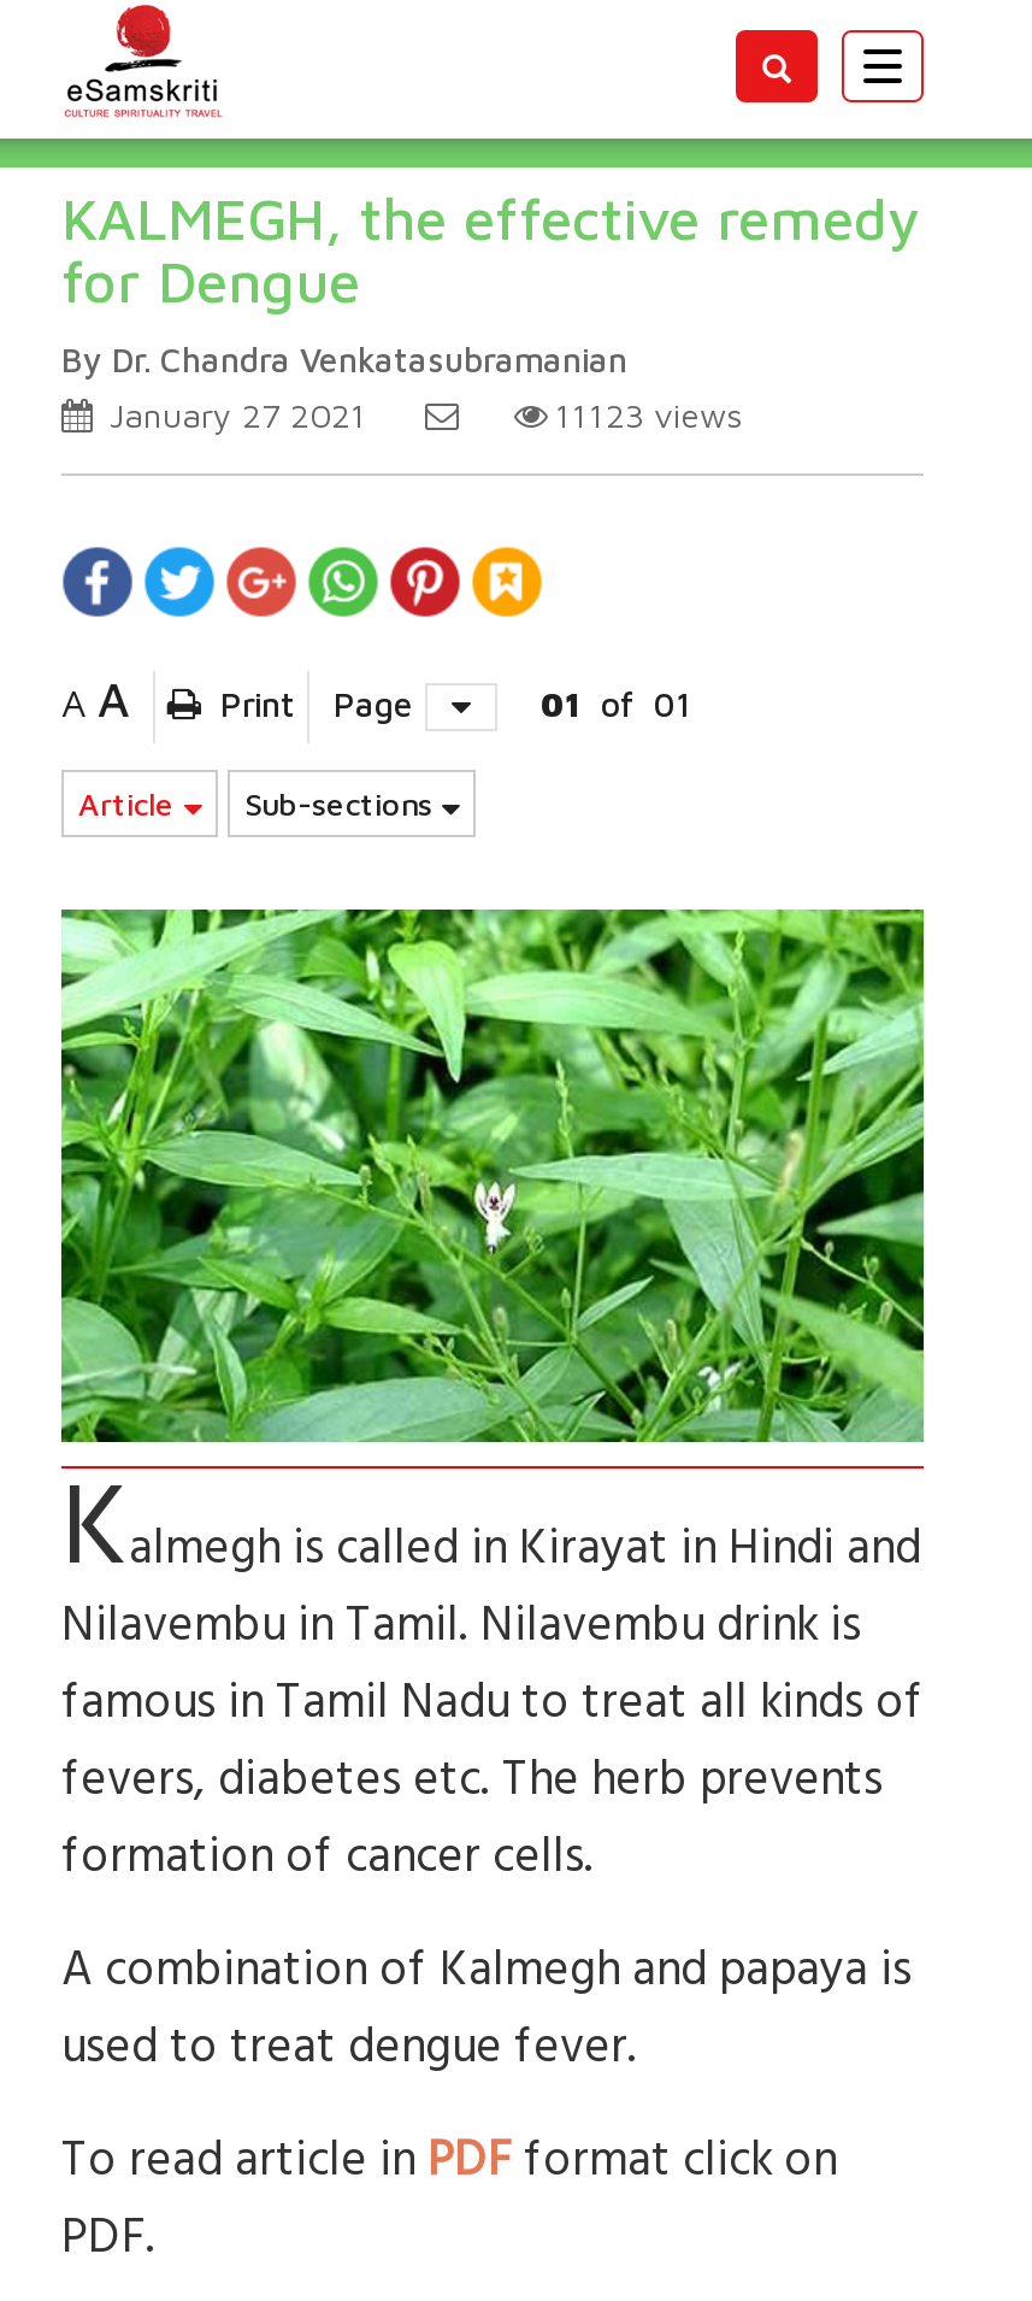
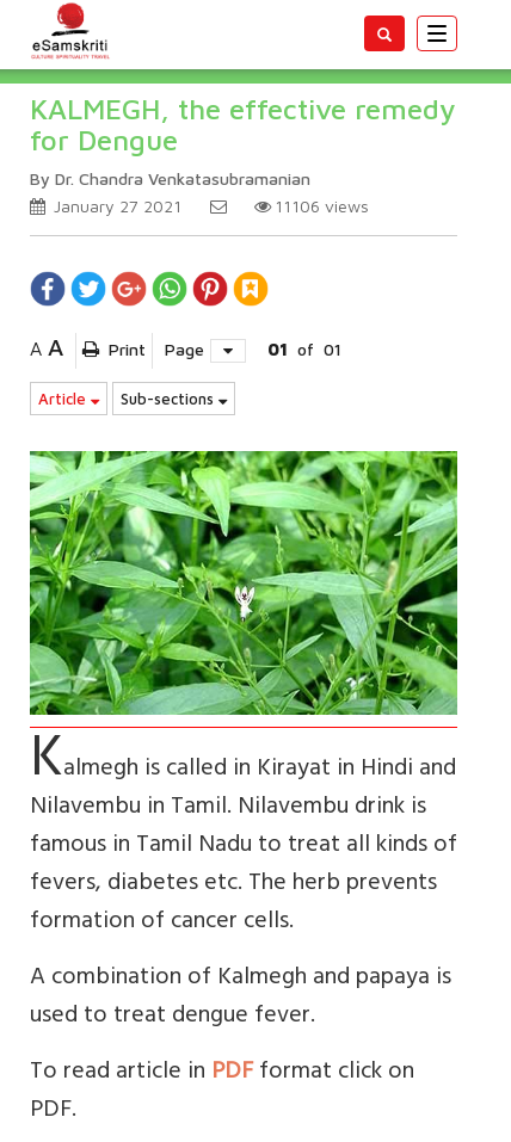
[555,394,743,435] 11123 views -> [275,196,369,216] 11106 views

